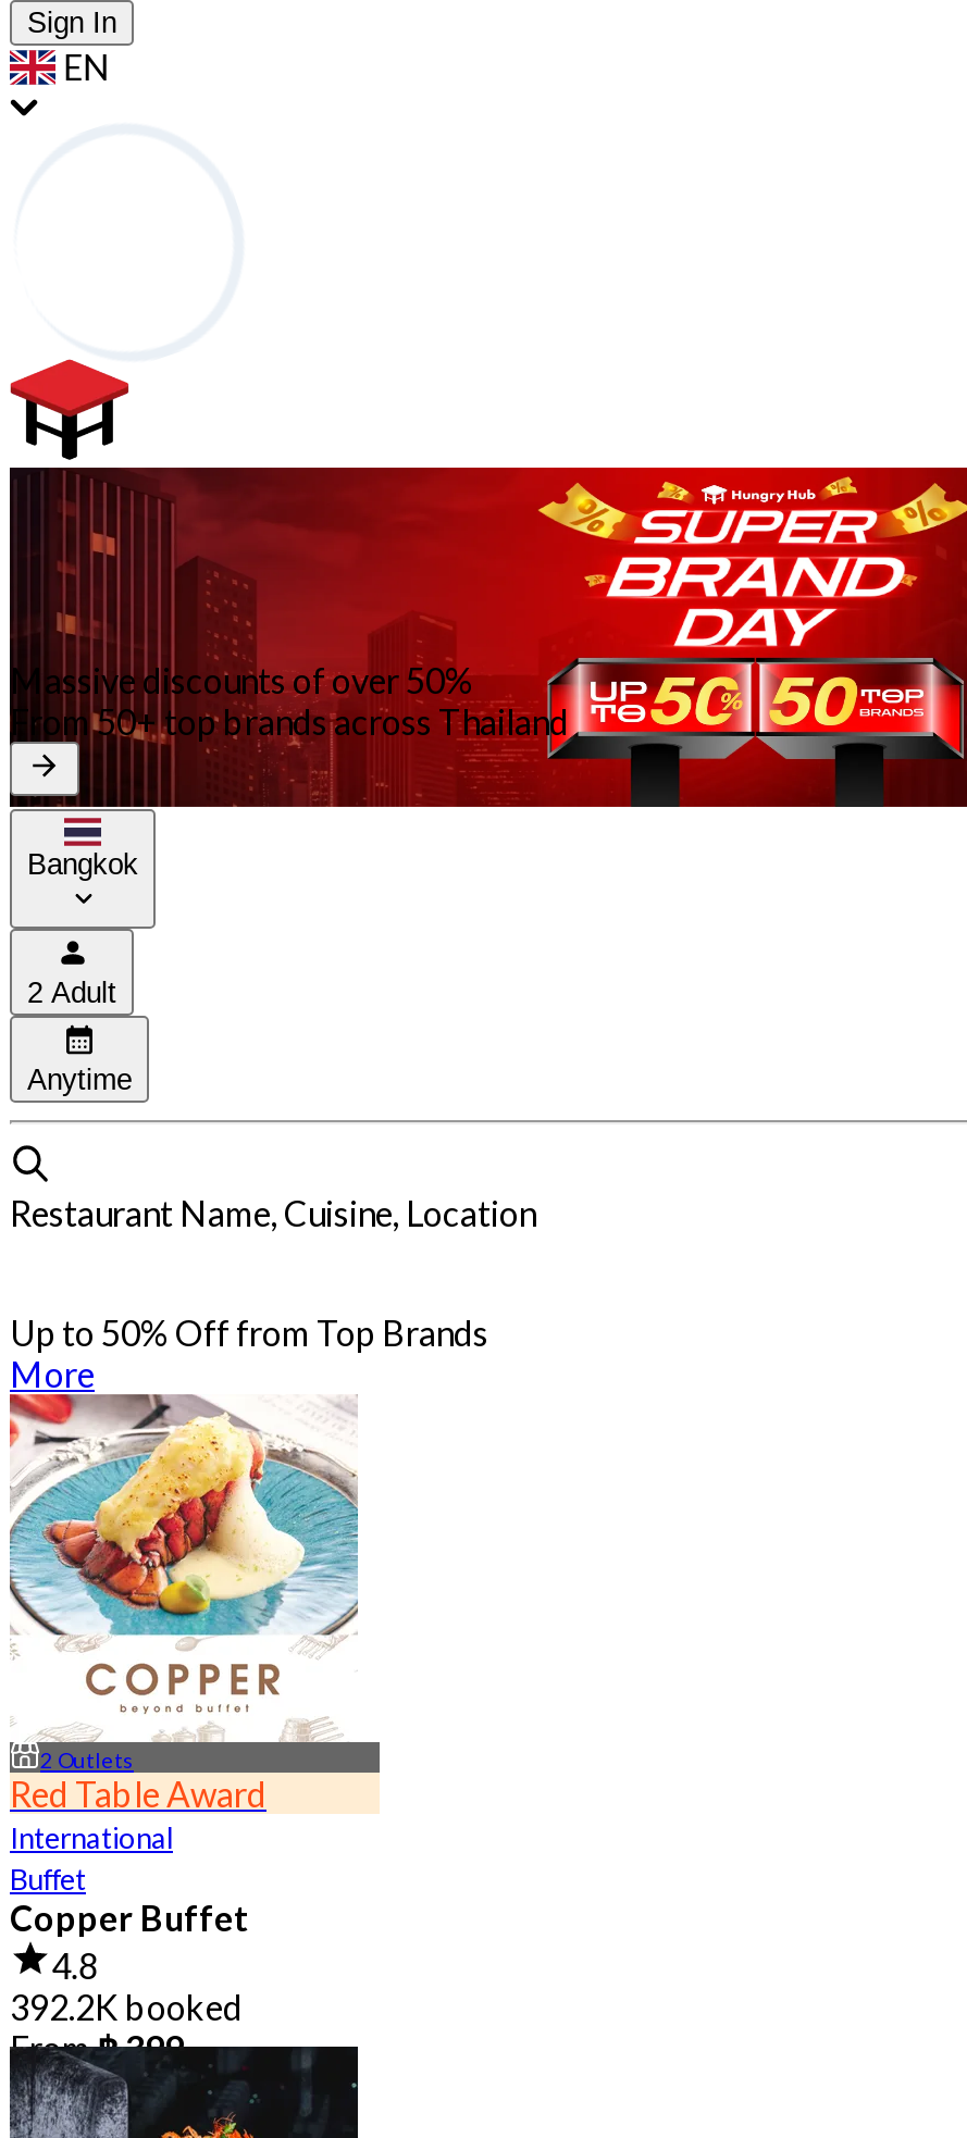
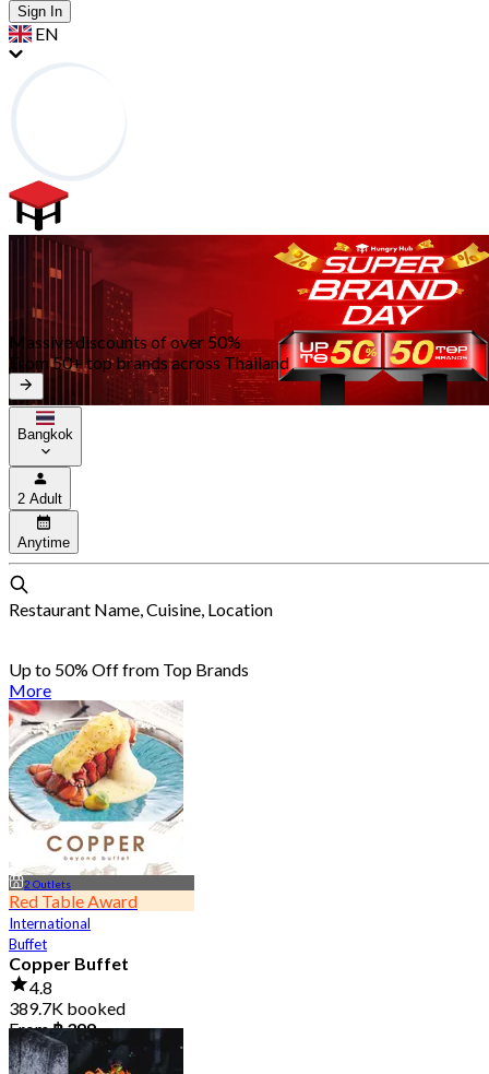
[10,1985,243,2026] 392.2K booked -> [9,997,126,1018] 389.7K booked

